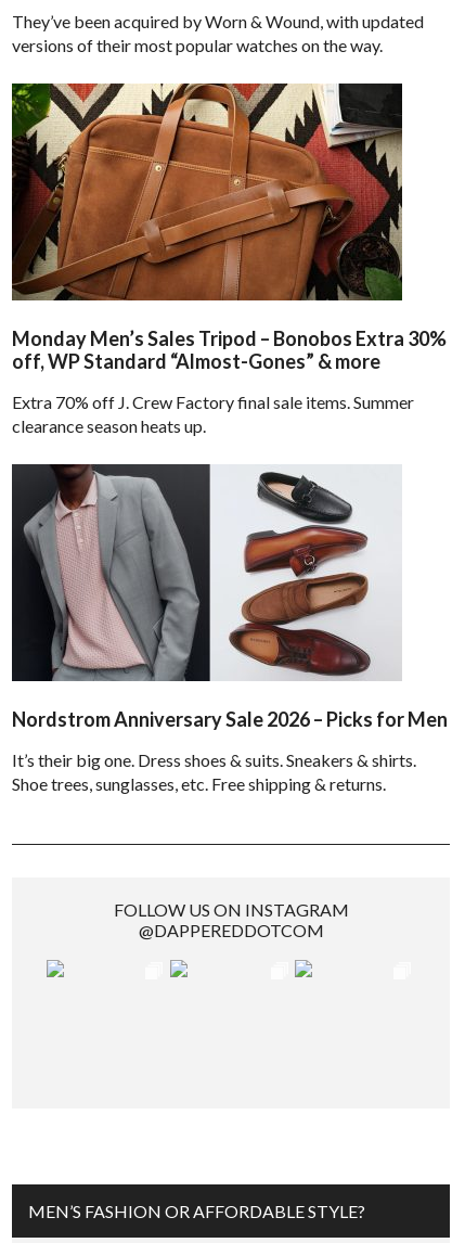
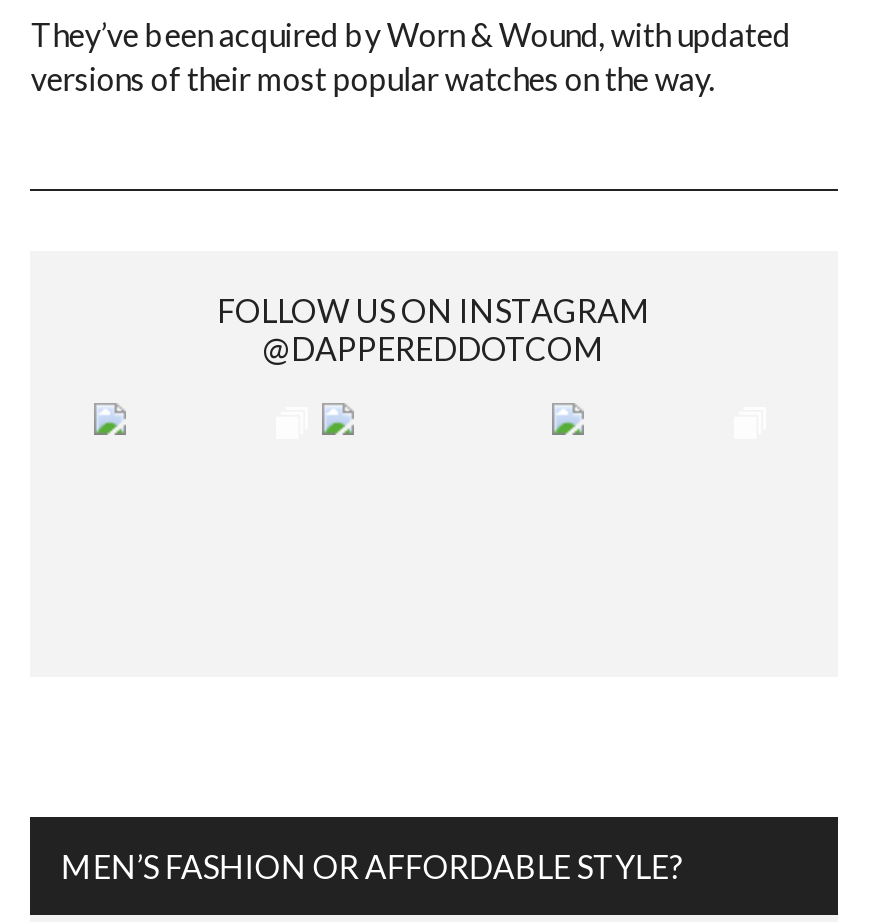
[11,82,447,436] [image] | Monday Men’s Sales Tripod – Bonobos Extra 30% | off, WP Standard “Almost-Gones” & more | Extra 70% off J. Crew Factory final sale items. Summer | clearance season heats up. -> none
[11,463,448,794] [image] | Nordstrom Anniversary Sale 2026 – Picks for Men | It’s their big one. Dress shoes & suits. Sneakers & shirts. | Shoe trees, sunglasses, etc. Free shipping & returns. -> none
[228,470,399,680] [image] -> none

